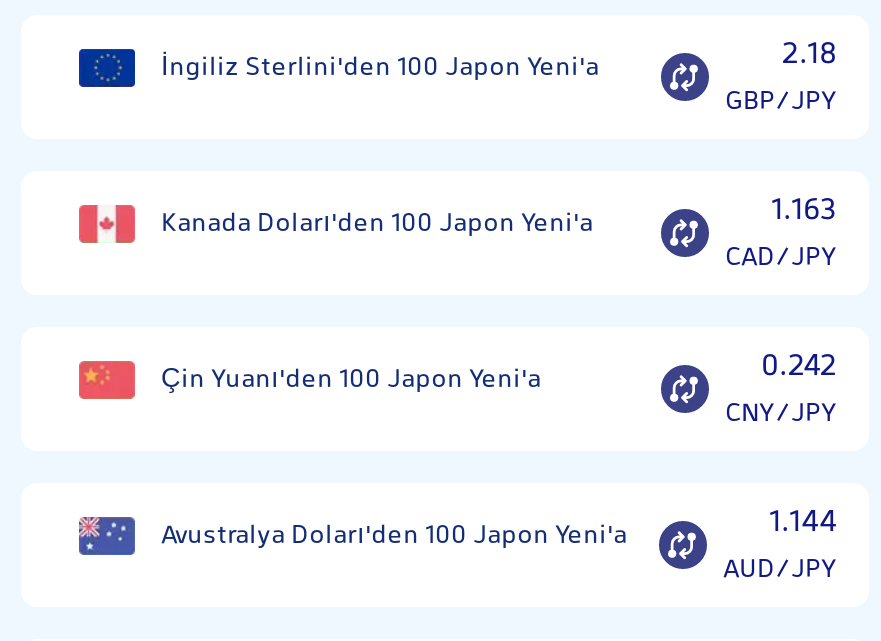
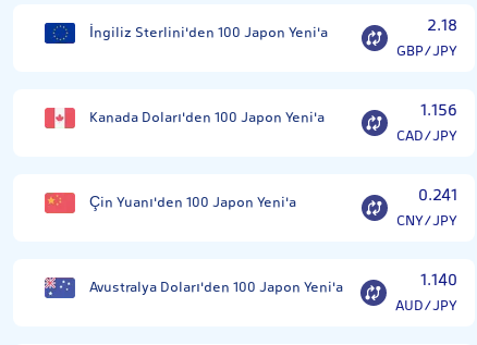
[771,187,837,237] 1.163 -> [420,98,457,125] 1.156
[761,343,837,393] 0.242 -> [418,183,457,210] 0.241
[769,499,837,549] 1.144 -> [420,268,457,295] 1.140

